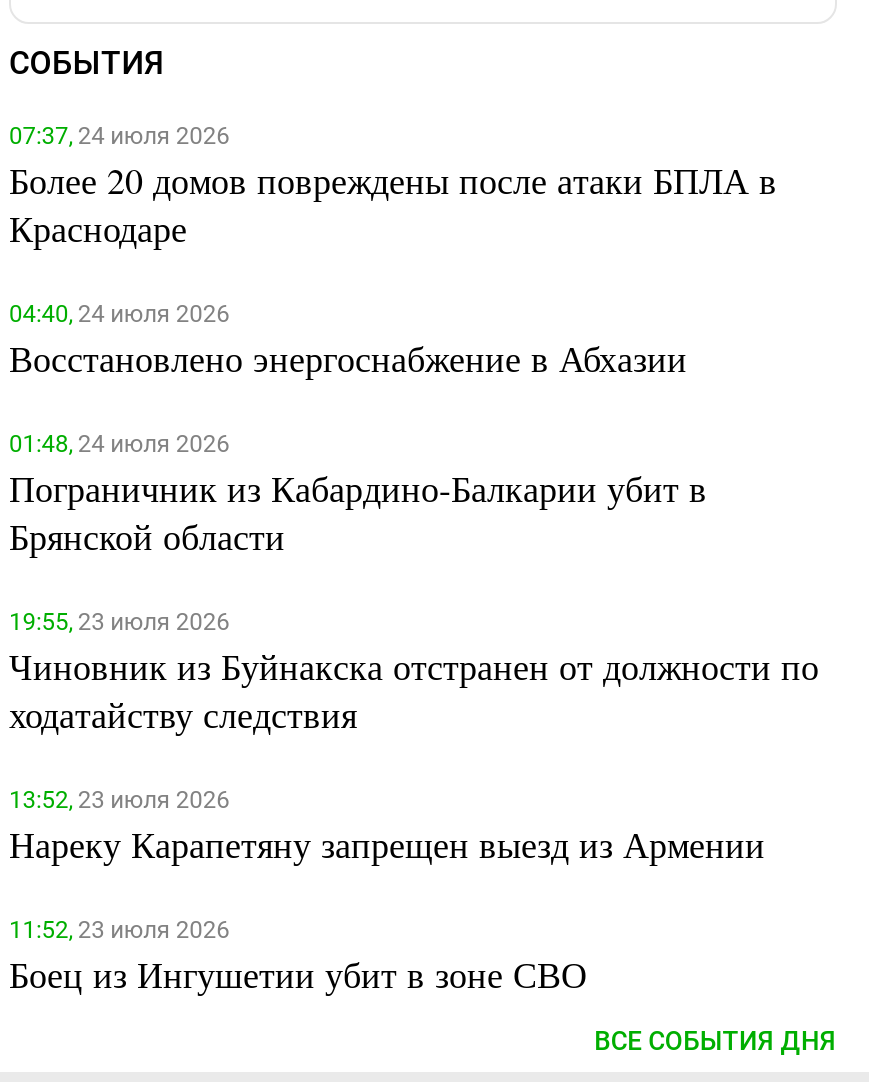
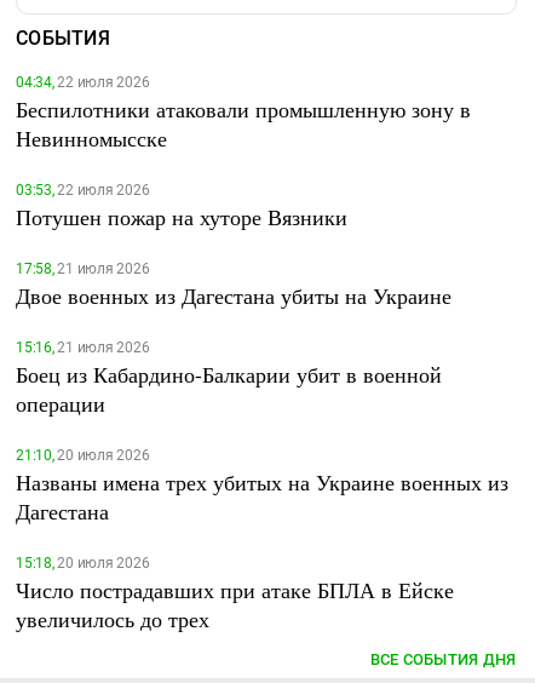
[9,122,777,252] 07:37, 24 июля 2026 | Более 20 домов повреждены после атаки БПЛА в | Краснодаре -> [16,74,471,153] 04:34, 22 июля 2026 | Беспилотники атаковали промышленную зону в | Невинномысске
[9,300,687,382] 04:40, 24 июля 2026 | Восстановлено энергоснабжение в Абхазии -> [16,182,347,231] 03:53, 22 июля 2026 | Потушен пожар на хуторе Вязники
[9,430,707,560] 01:48, 24 июля 2026 | Пограничник из Кабардино-Балкарии убит в | Брянской области -> [16,260,451,310] 17:58, 21 июля 2026 | Двое военных из Дагестана убиты на Украине
[9,608,819,738] 19:55, 23 июля 2026 | Чиновник из Буйнакска отстранен от должности по | ходатайству следствия -> [16,339,442,418] 15:16, 21 июля 2026 | Боец из Кабардино-Балкарии убит в военной | операции
[9,786,765,868] 13:52, 23 июля 2026 | Нареку Карапетяну запрещен выезд из Армении -> [16,447,508,526] 21:10, 20 июля 2026 | Названы имена трех убитых на Украине военных из | Дагестана
[9,916,587,998] 11:52, 23 июля 2026 | Боец из Ингушетии убит в зоне СВО -> [16,555,454,633] 15:18, 20 июля 2026 | Число пострадавших при атаке БПЛА в Ейске | увеличилось до трех

